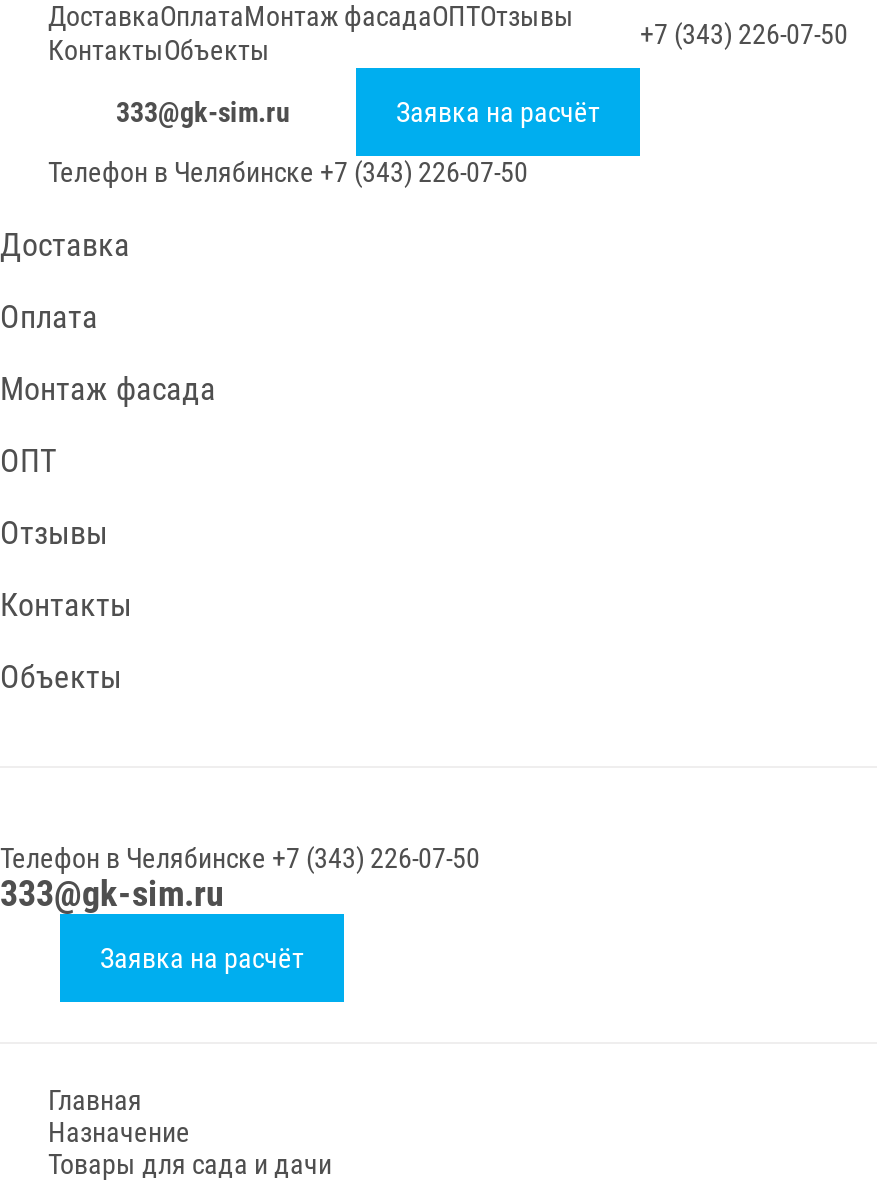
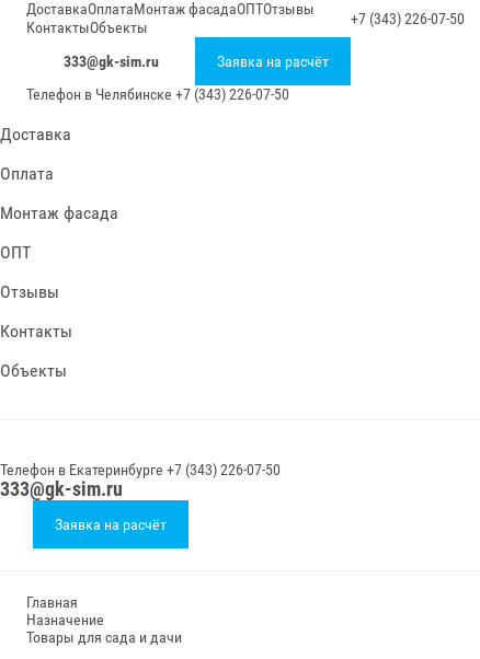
[0,842,480,874] Телефон в Челябинске +7 (343) 226-07-50 -> [0,461,281,478] Телефон в Екатеринбурге +7 (343) 226-07-50

